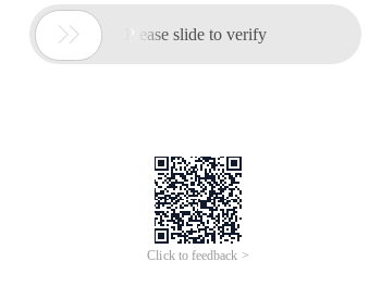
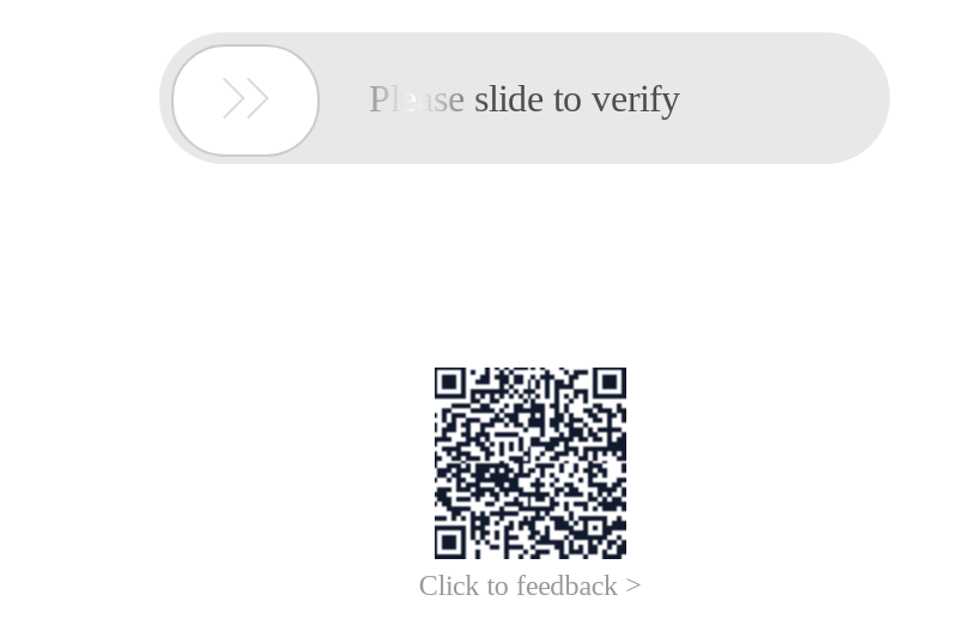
[153,156,242,245] [image] -> [432,365,629,562] [image]

